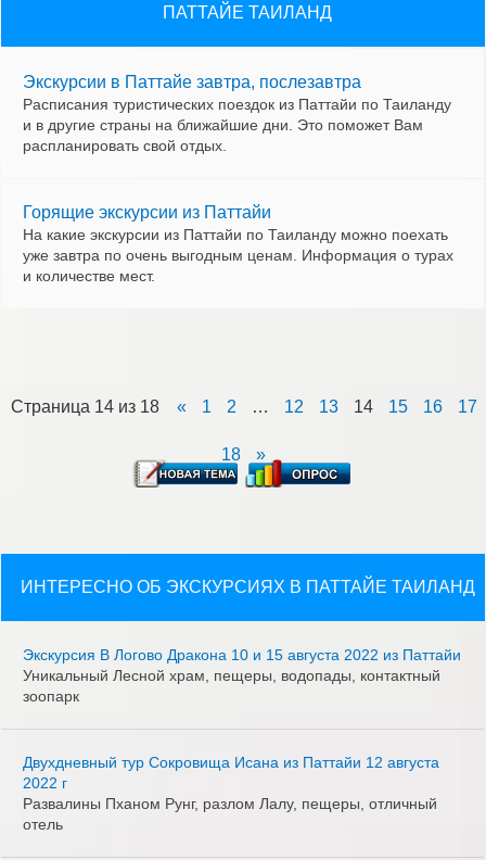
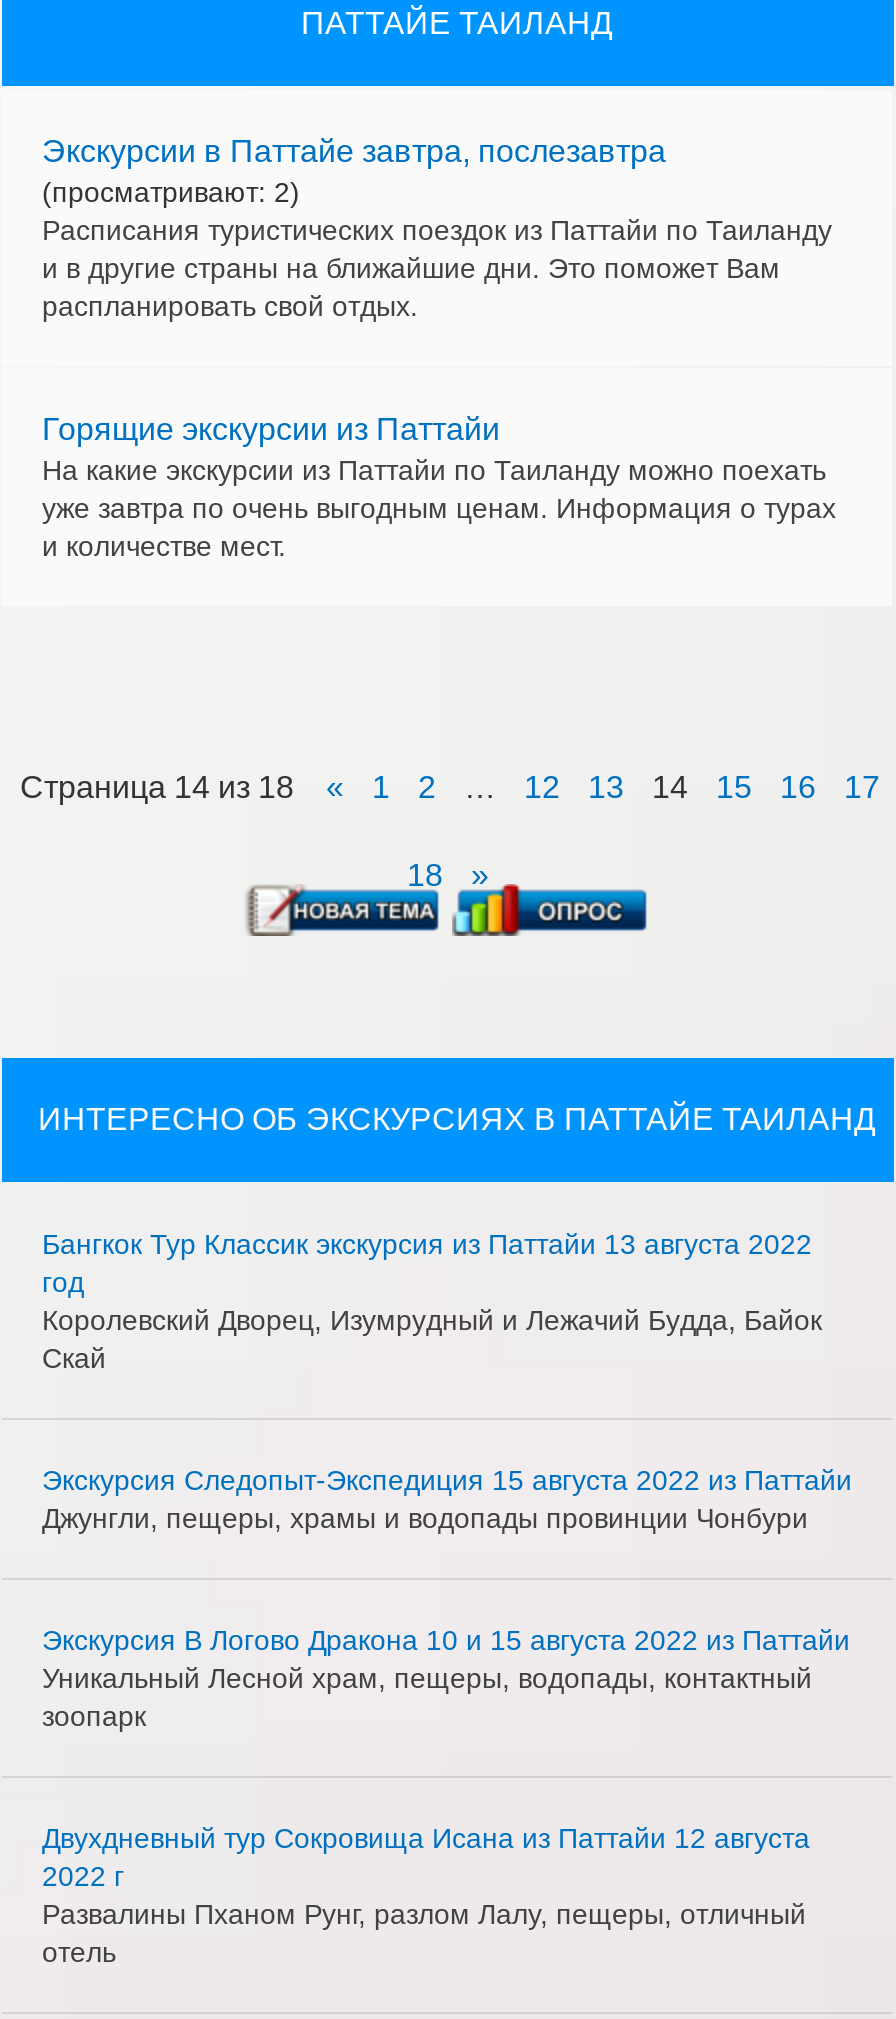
none -> [42,177,300,209] (просматривают: 2)
none -> [42,1229,822,1375] Бангкок Тур Классик экскурсия из Паттайи 13 августа 2022 | год | Королевский Дворец, Изумрудный и Лежачий Будда, Байок | Скай
none -> [42,1465,852,1535] Экскурсия Следопыт-Экспедиция 15 августа 2022 из Паттайи | Джунгли, пещеры, храмы и водопады провинции Чонбури

